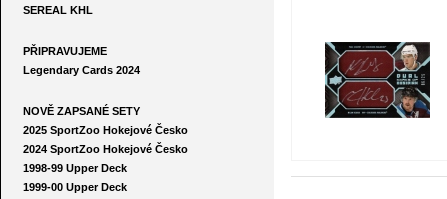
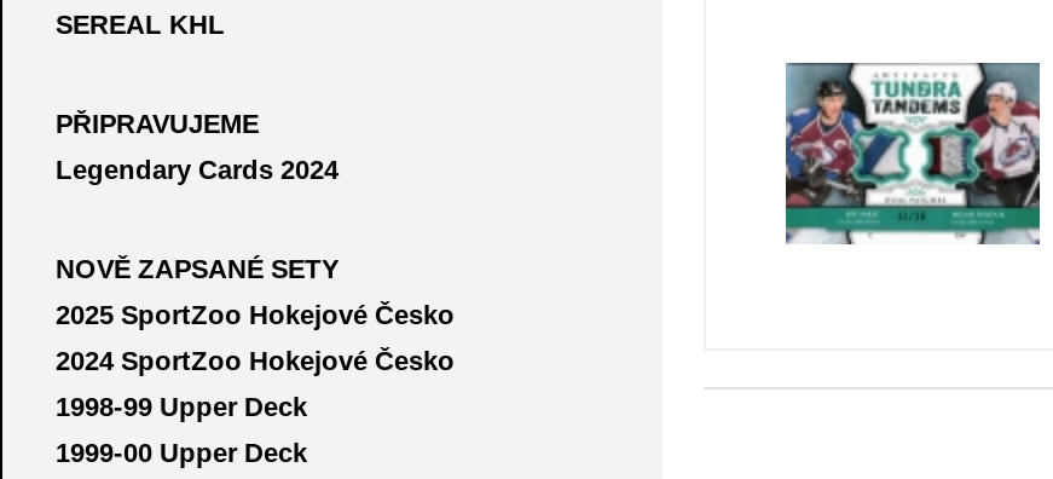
[324,26,431,119] [image] -> [783,60,1042,285] [image]

